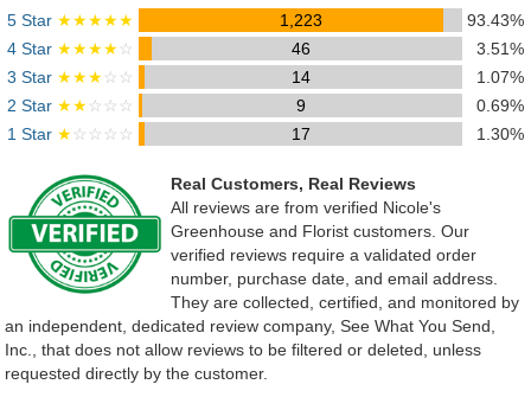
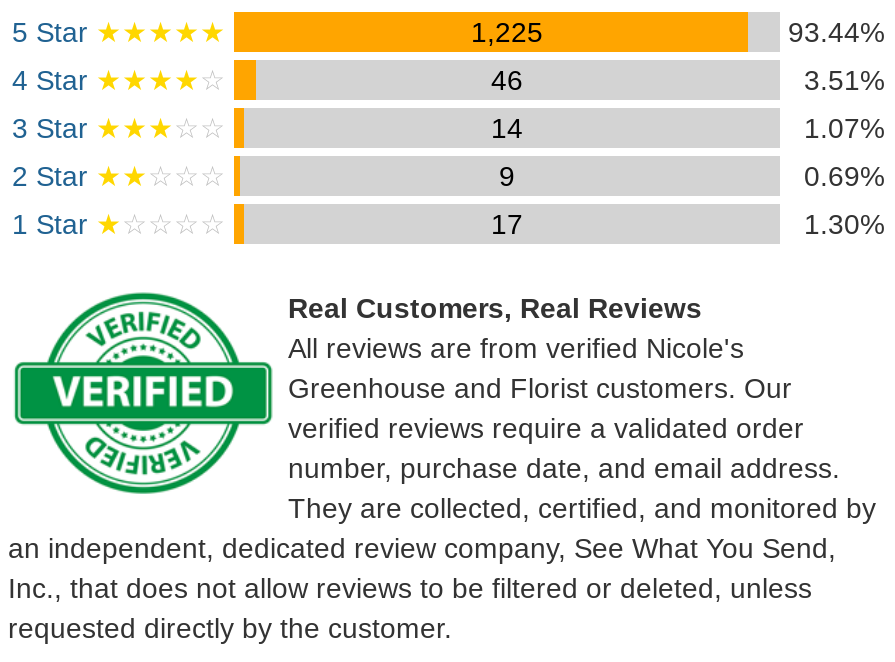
[279,11,322,30] 1,223 -> [471,16,543,48] 1,225
[467,11,524,30] 93.43% -> [788,16,884,48] 93.44%

